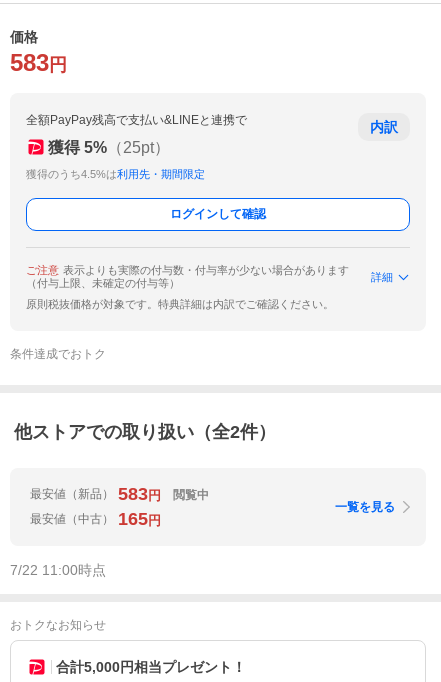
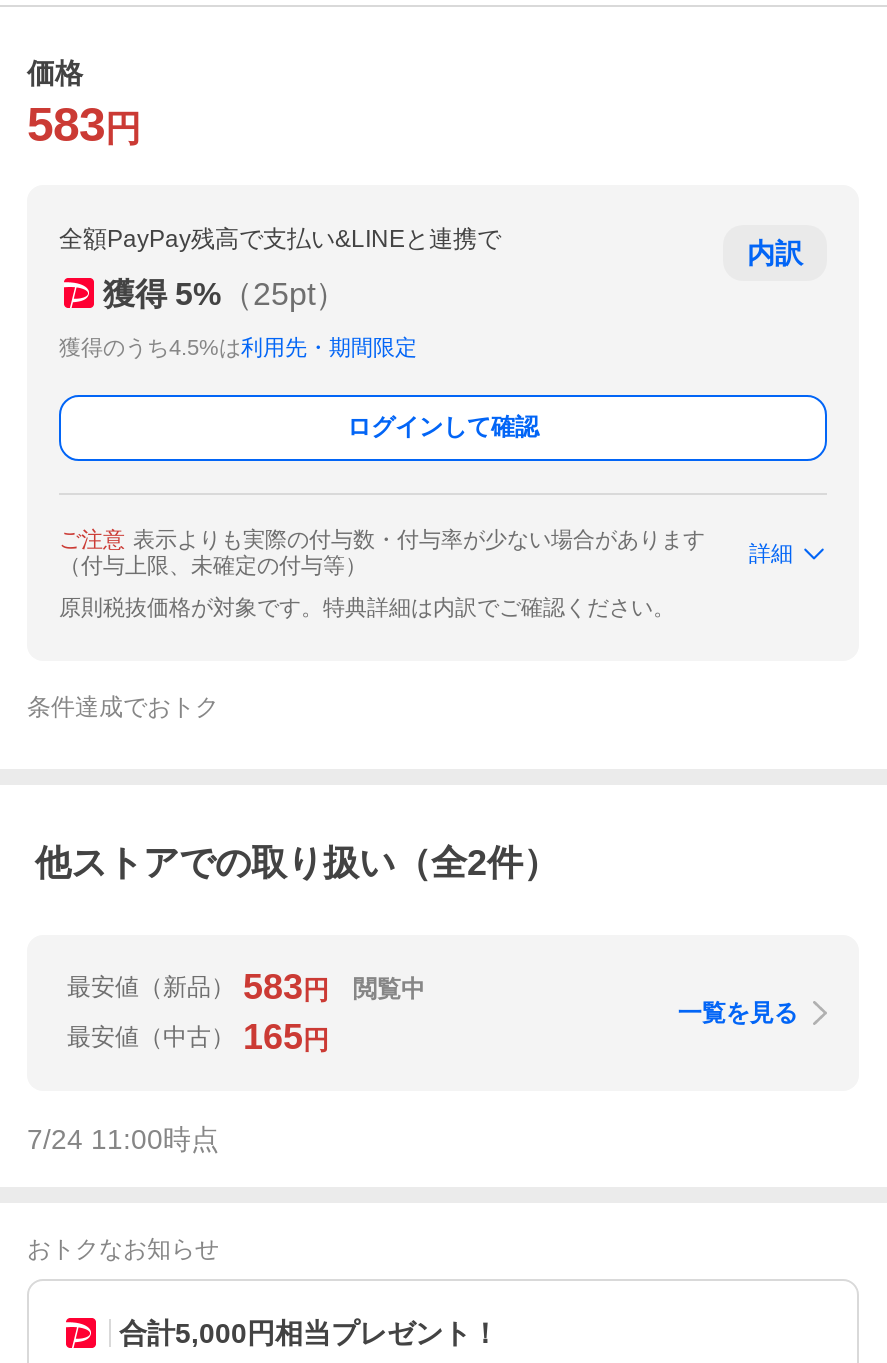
[10,562,106,578] 7/22 11:00時点 -> [27,1123,219,1155] 7/24 11:00時点

